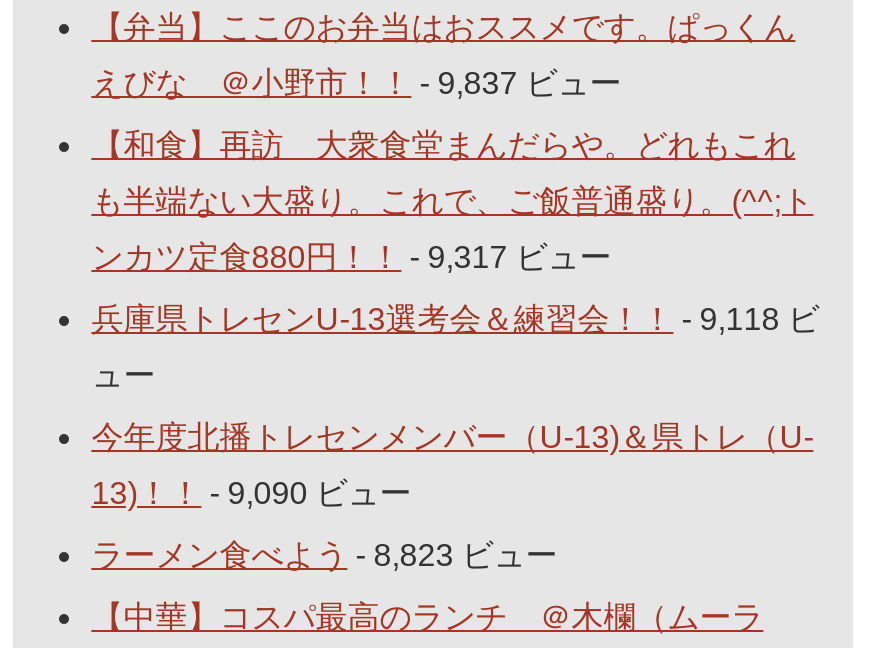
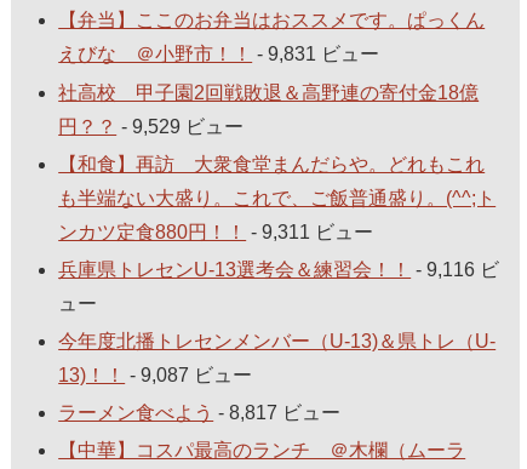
[91,65,621,99] えびな ＠小野市！！- 9,837 ビュー -> [58,44,479,136] えびな ＠小野市！！- 9,831 ビュー | 社高校 甲子園2回戦敗退＆高野連の寄付金18億 | 円？？- 9,529 ビュー
[91,239,611,273] ンカツ定食880円！！- 9,317 ビュー -> [58,221,373,242] ンカツ定食880円！！- 9,311 ビュー
[91,301,819,335] 兵庫県トレセンU-13選考会＆練習会！！- 9,118 ビ -> [58,259,499,280] 兵庫県トレセンU-13選考会＆練習会！！- 9,116 ビ
[91,476,411,510] 13)！！- 9,090 ビュー -> [58,365,252,386] 13)！！- 9,087 ビュー
[91,538,557,572] ラーメン食べよう- 8,823 ビュー -> [58,403,341,423] ラーメン食べよう- 8,817 ビュー

